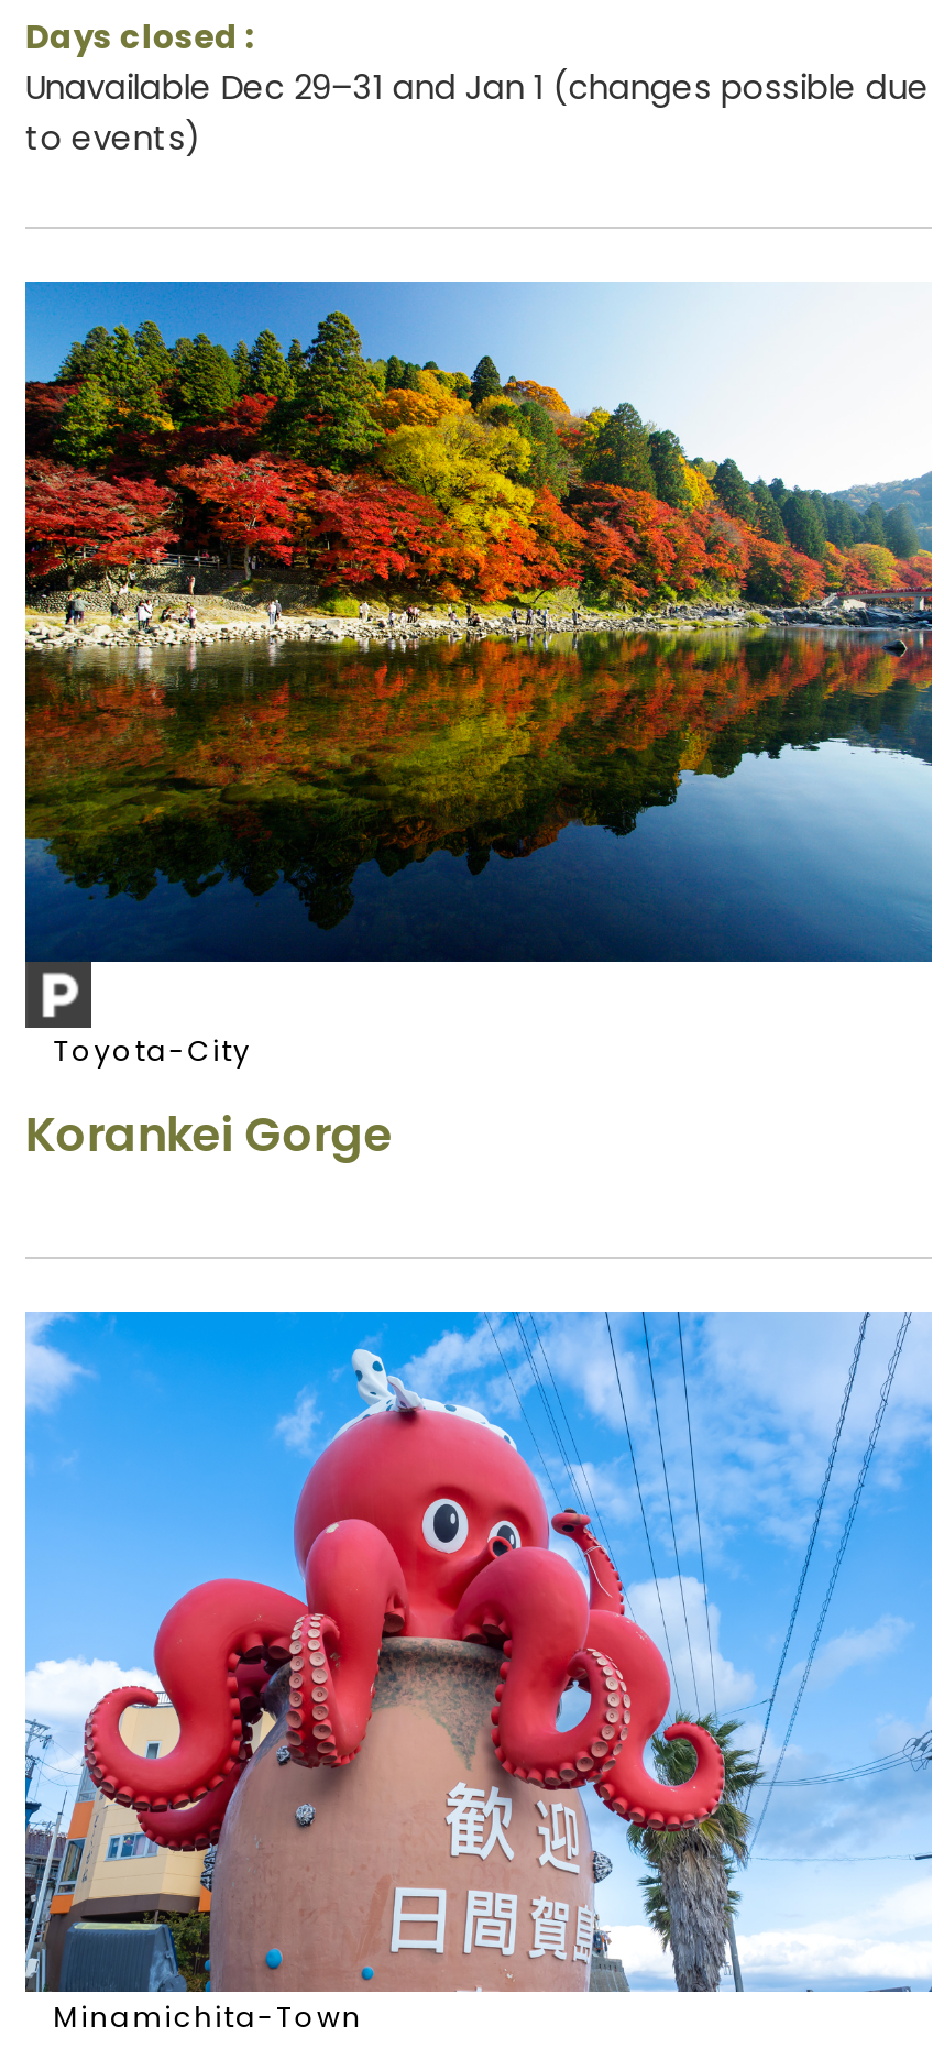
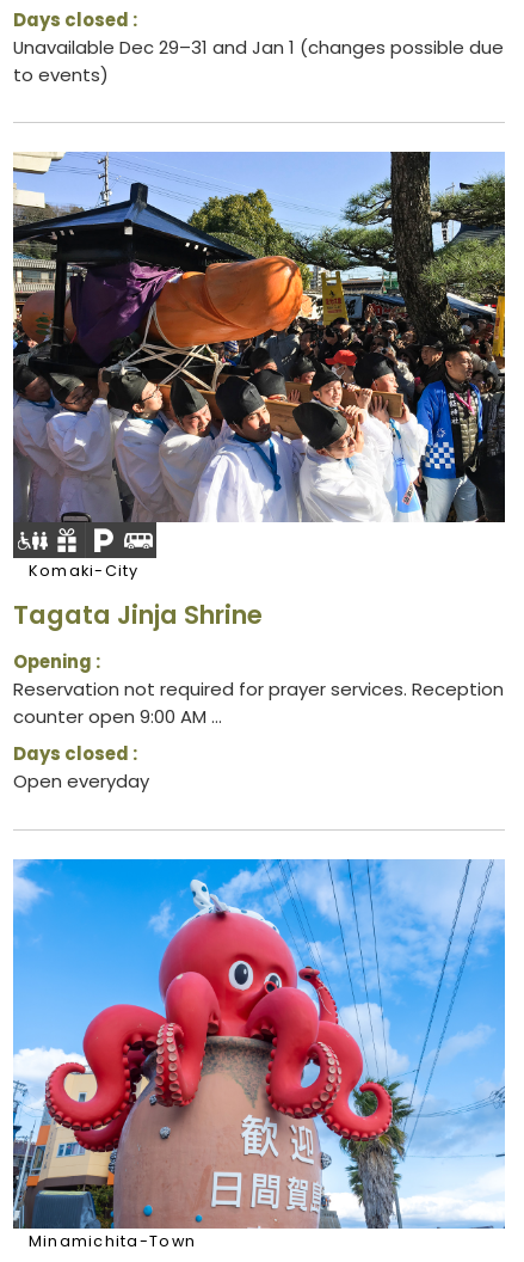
[23,280,934,1165] [image] | Toyota-City | Korankei Gorge -> [12,151,506,793] [image] | Komaki-City | Tagata Jinja Shrine | Opening : | Reservation not required for prayer services. Reception | counter open 9:00 AM ... | Days closed : | Open everyday

